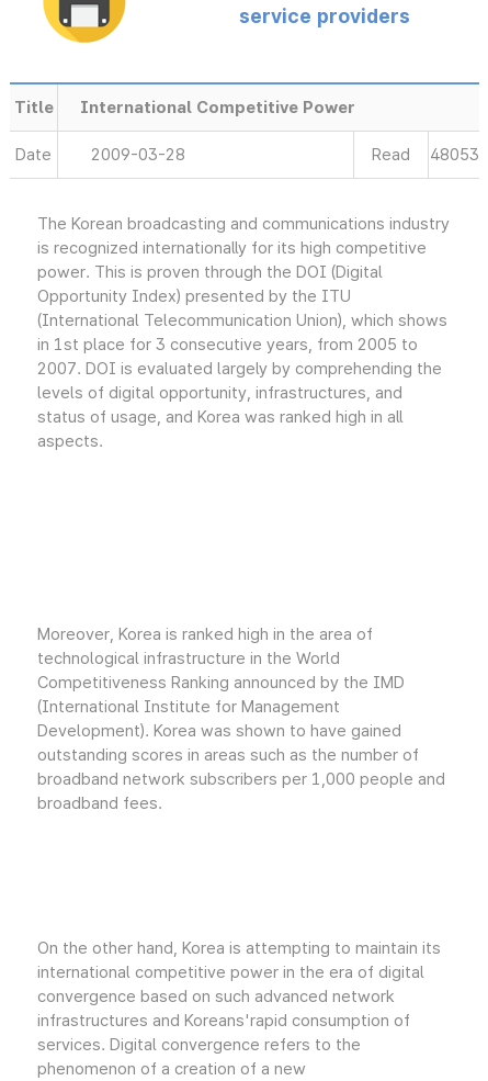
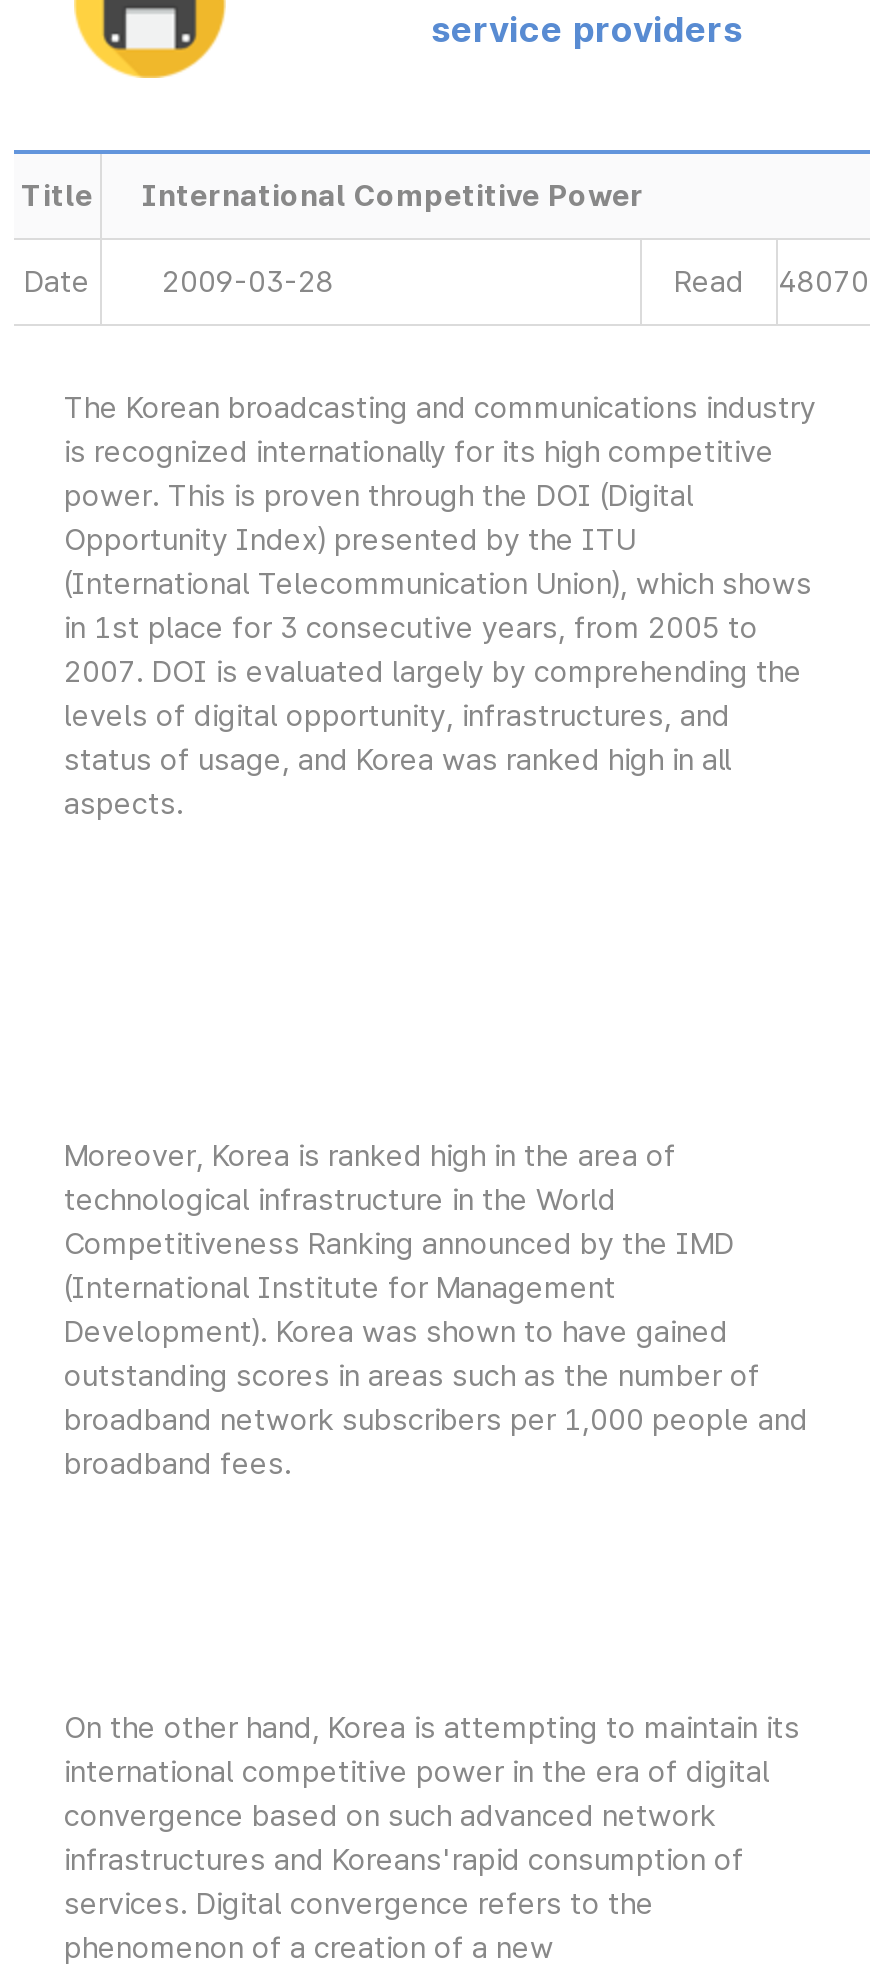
[372,145,479,165] Read 48053 -> [674,264,869,300] Read 48070

